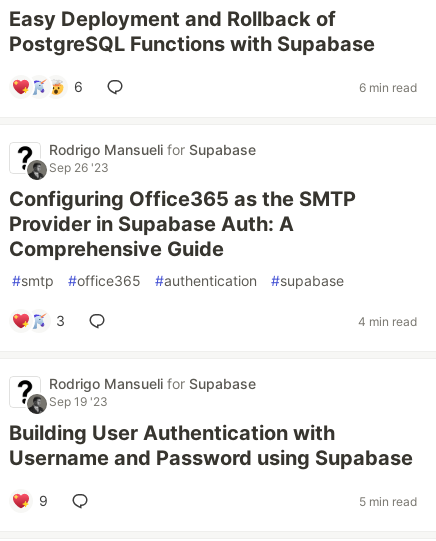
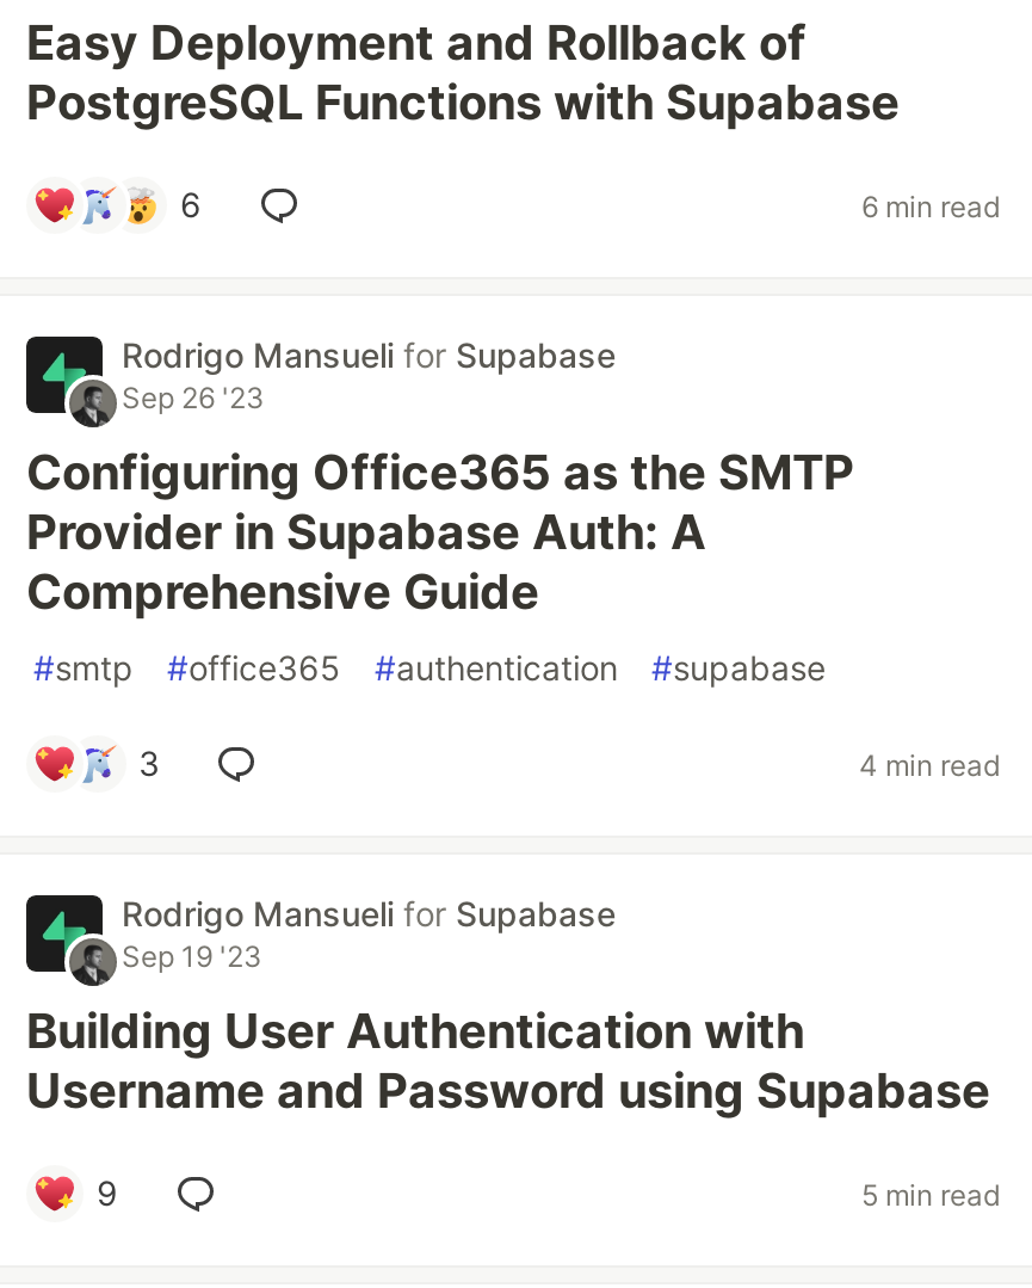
[9,142,41,174] [image] -> [24,334,105,415] [image]
[9,376,41,408] [image] -> [24,893,105,974] [image]

